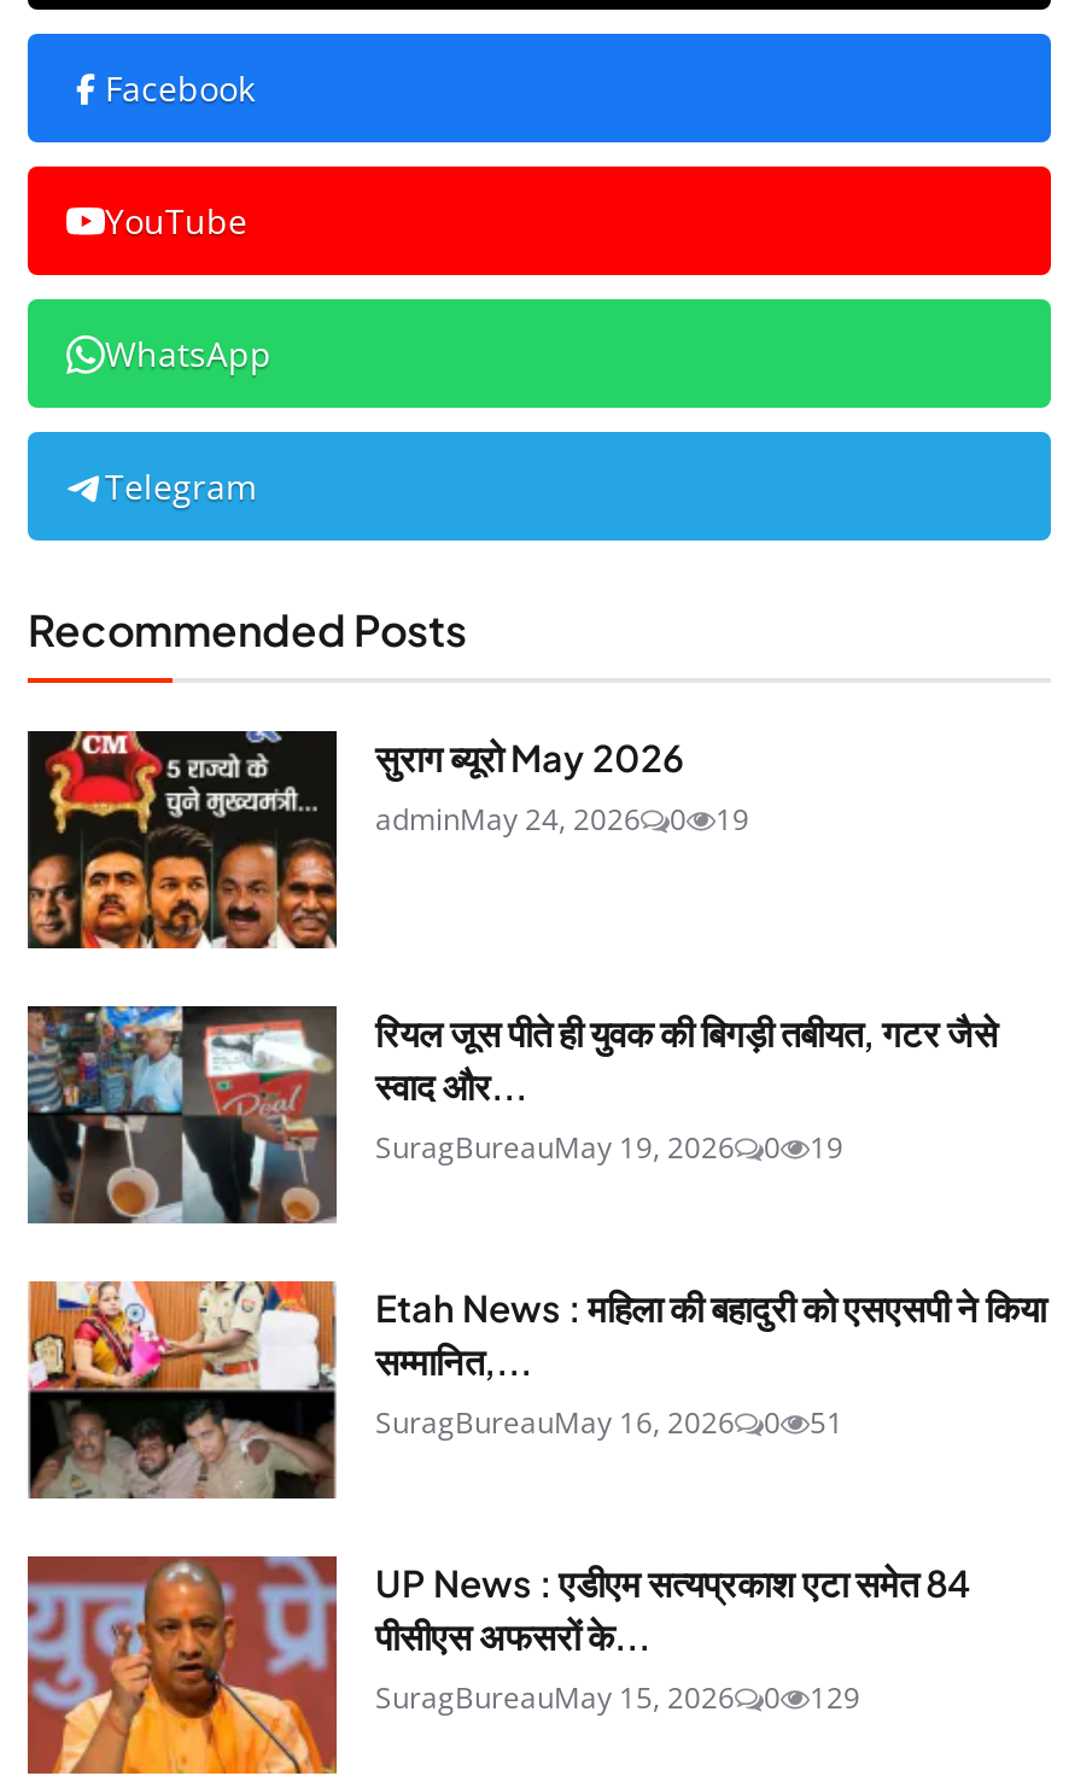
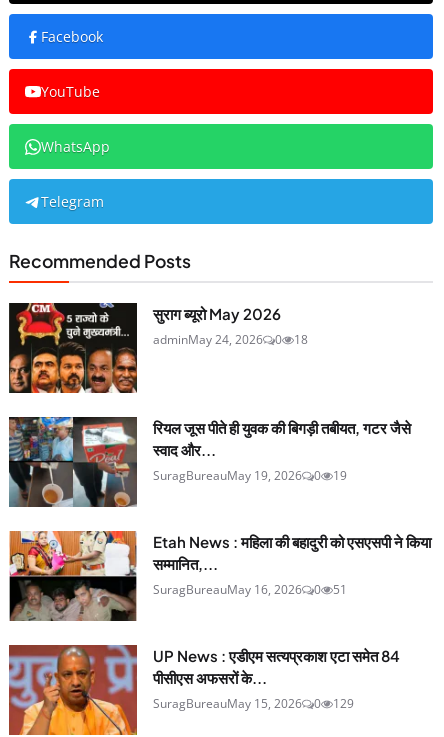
[375,800,749,841] adminMay 24, 2026 0 19 -> [153,331,308,348] adminMay 24, 2026 0 18

